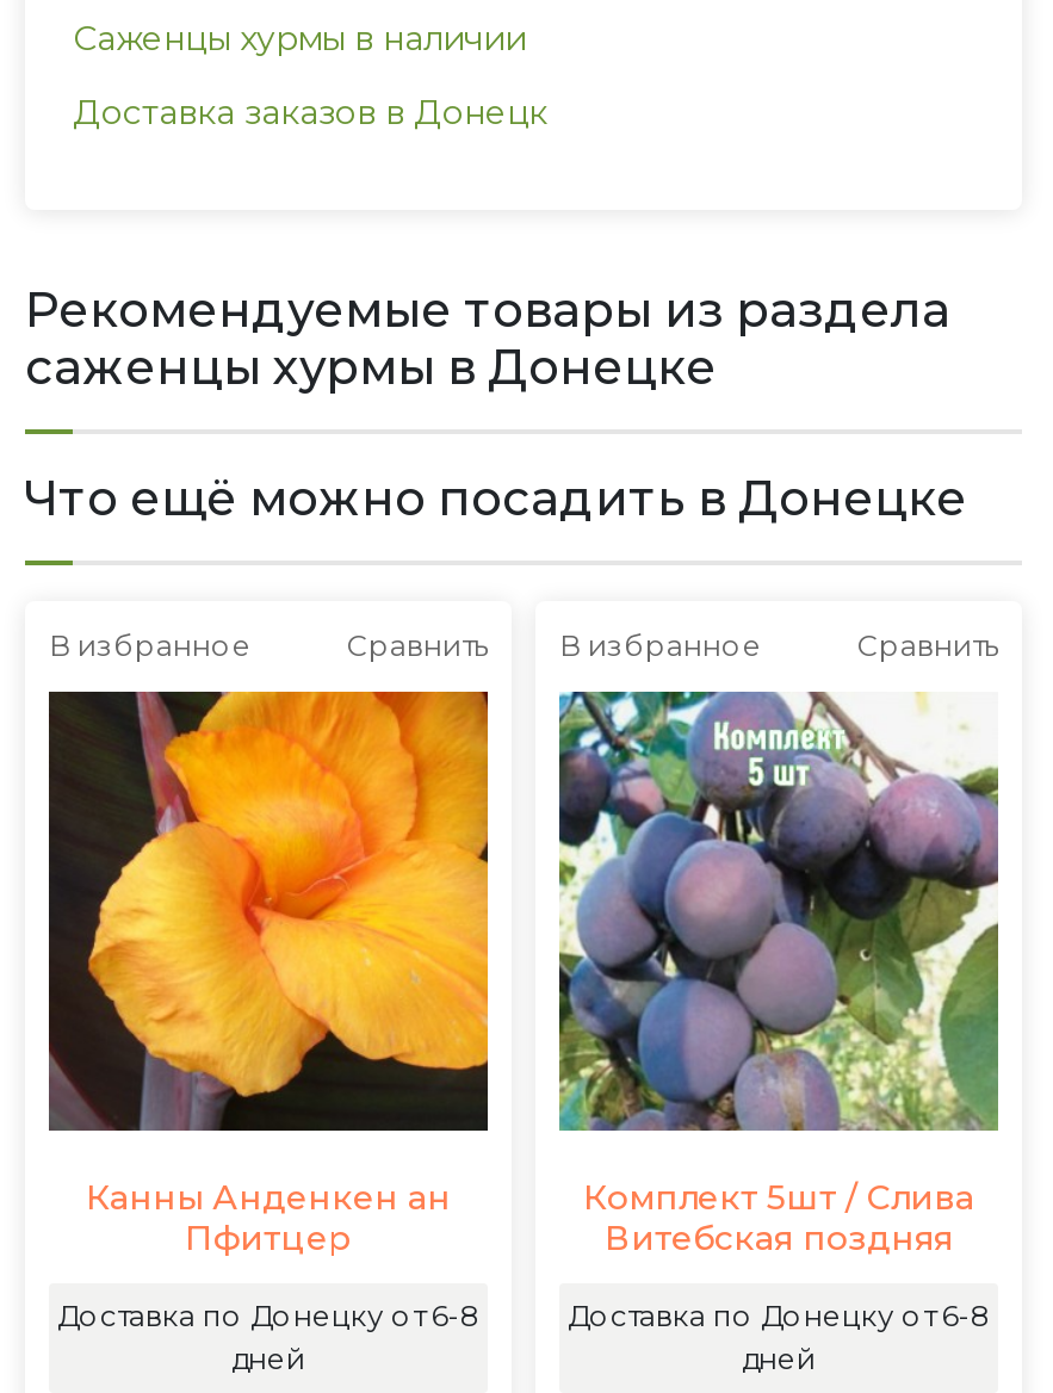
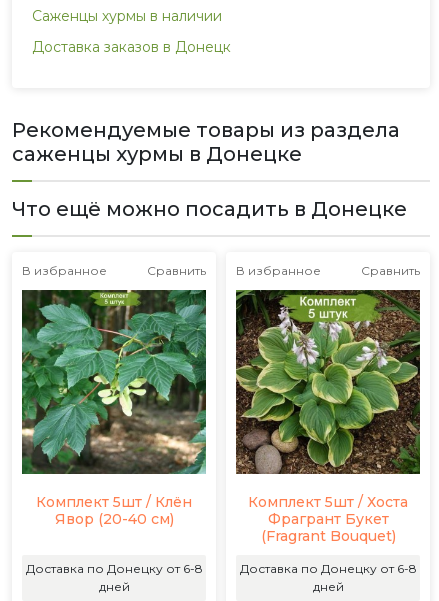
[47,689,490,1259] [image] | Канны Анденкен ан | Пфитцер -> [21,289,207,528] [image] | Комплект 5шт / Клён | Явор (20-40 см)
[557,689,1001,1259] [image] | Комплект 5шт / Слива | Витебская поздняя -> [235,289,421,545] [image] | Комплект 5шт / Хоста | Фрагрант Букет | (Fragrant Bouquet)

